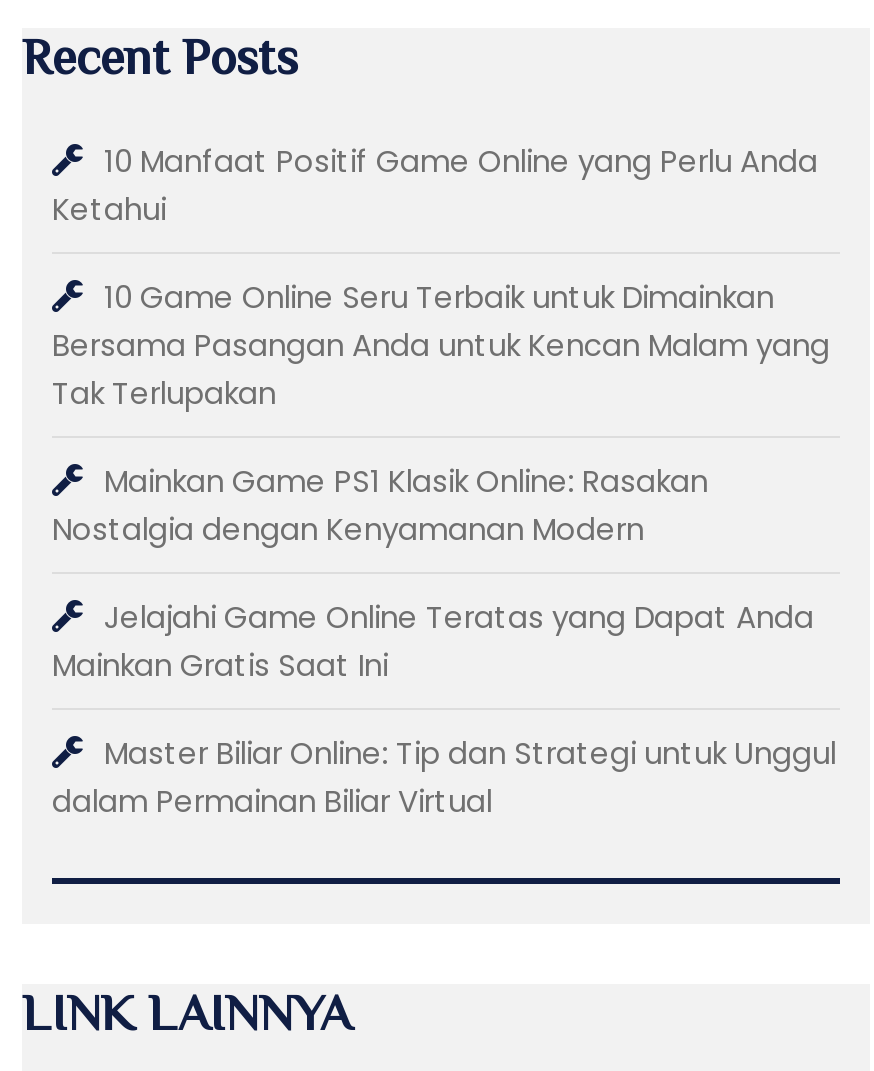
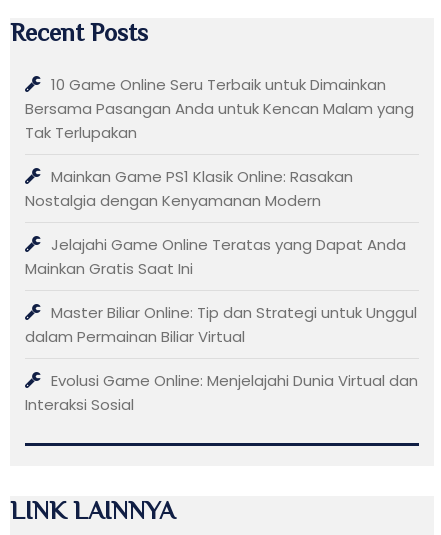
[52,139,818,229] 10 Manfaat Positif Game Online yang Perlu Anda | Ketahui -> none
moved [52,275,836,821] -> [25,74,417,347]: 10 Game Online Seru Terbaik untuk Dimainkan | Bersama Pasangan Anda untuk Kencan Malam yang | Tak Terlupakan | ... | Master Biliar Online: Tip dan Strategi untuk Unggul | dalam Permainan Biliar Virtual
none -> [25,370,418,415] Evolusi Game Online: Menjelajahi Dunia Virtual dan | Interaksi Sosial

